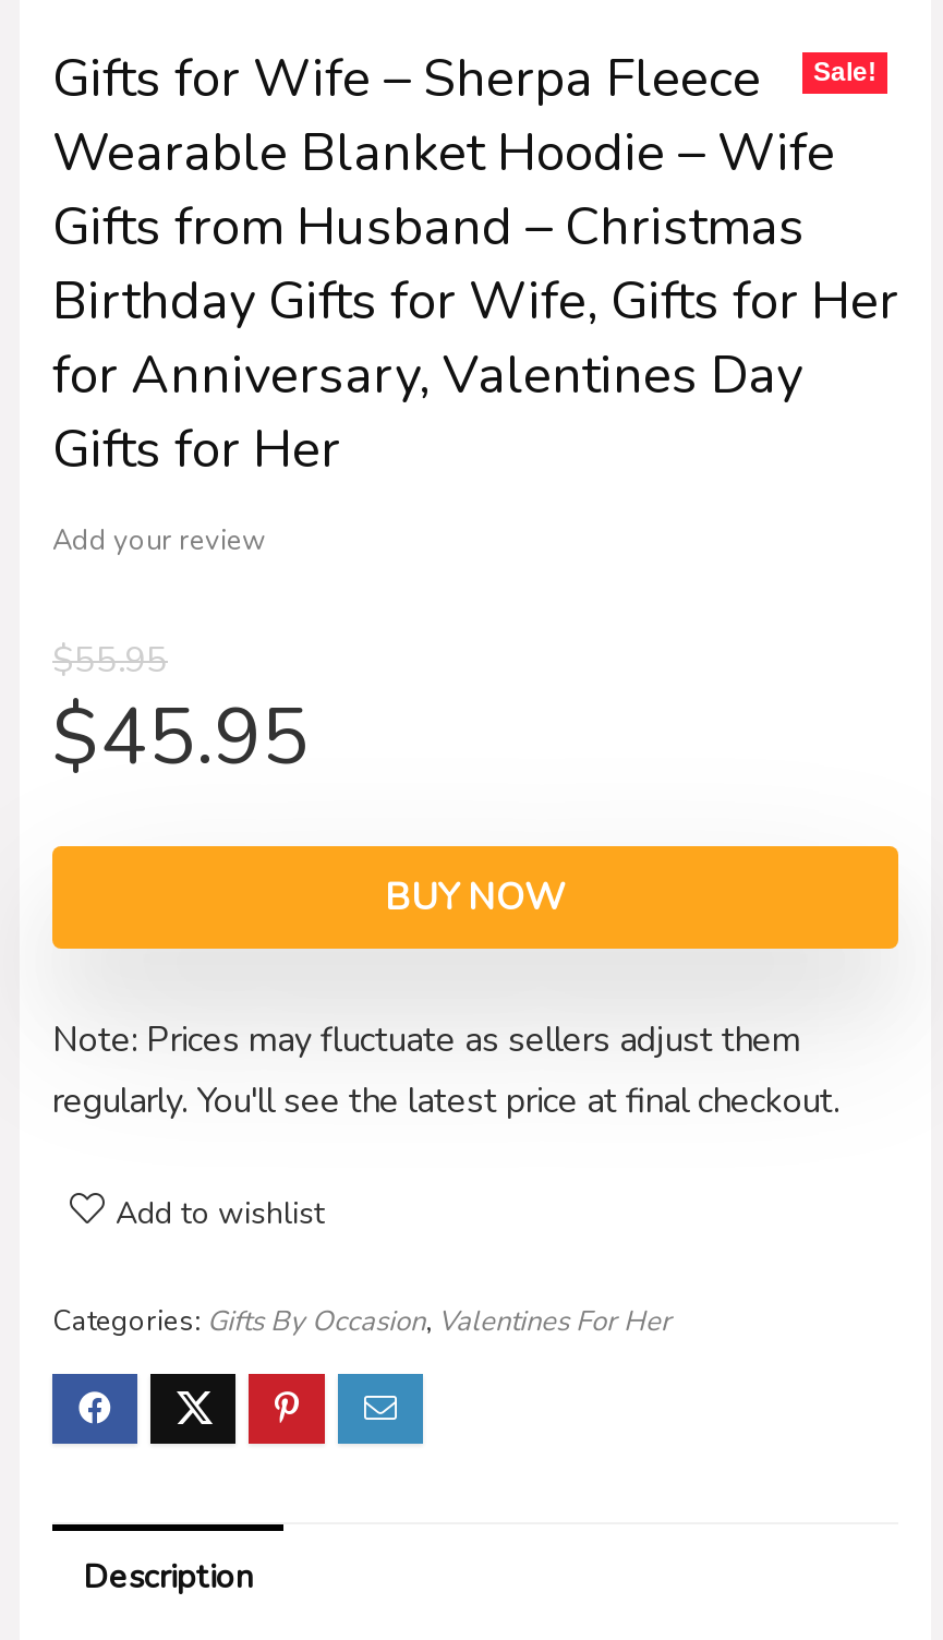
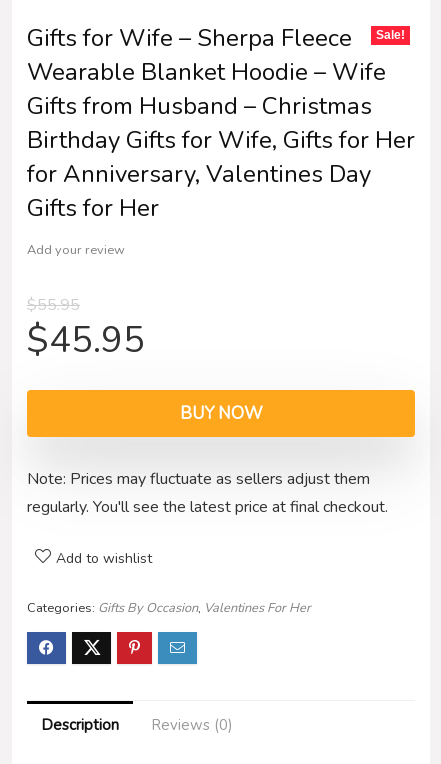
none -> [151,715,233,735] Reviews (0)

